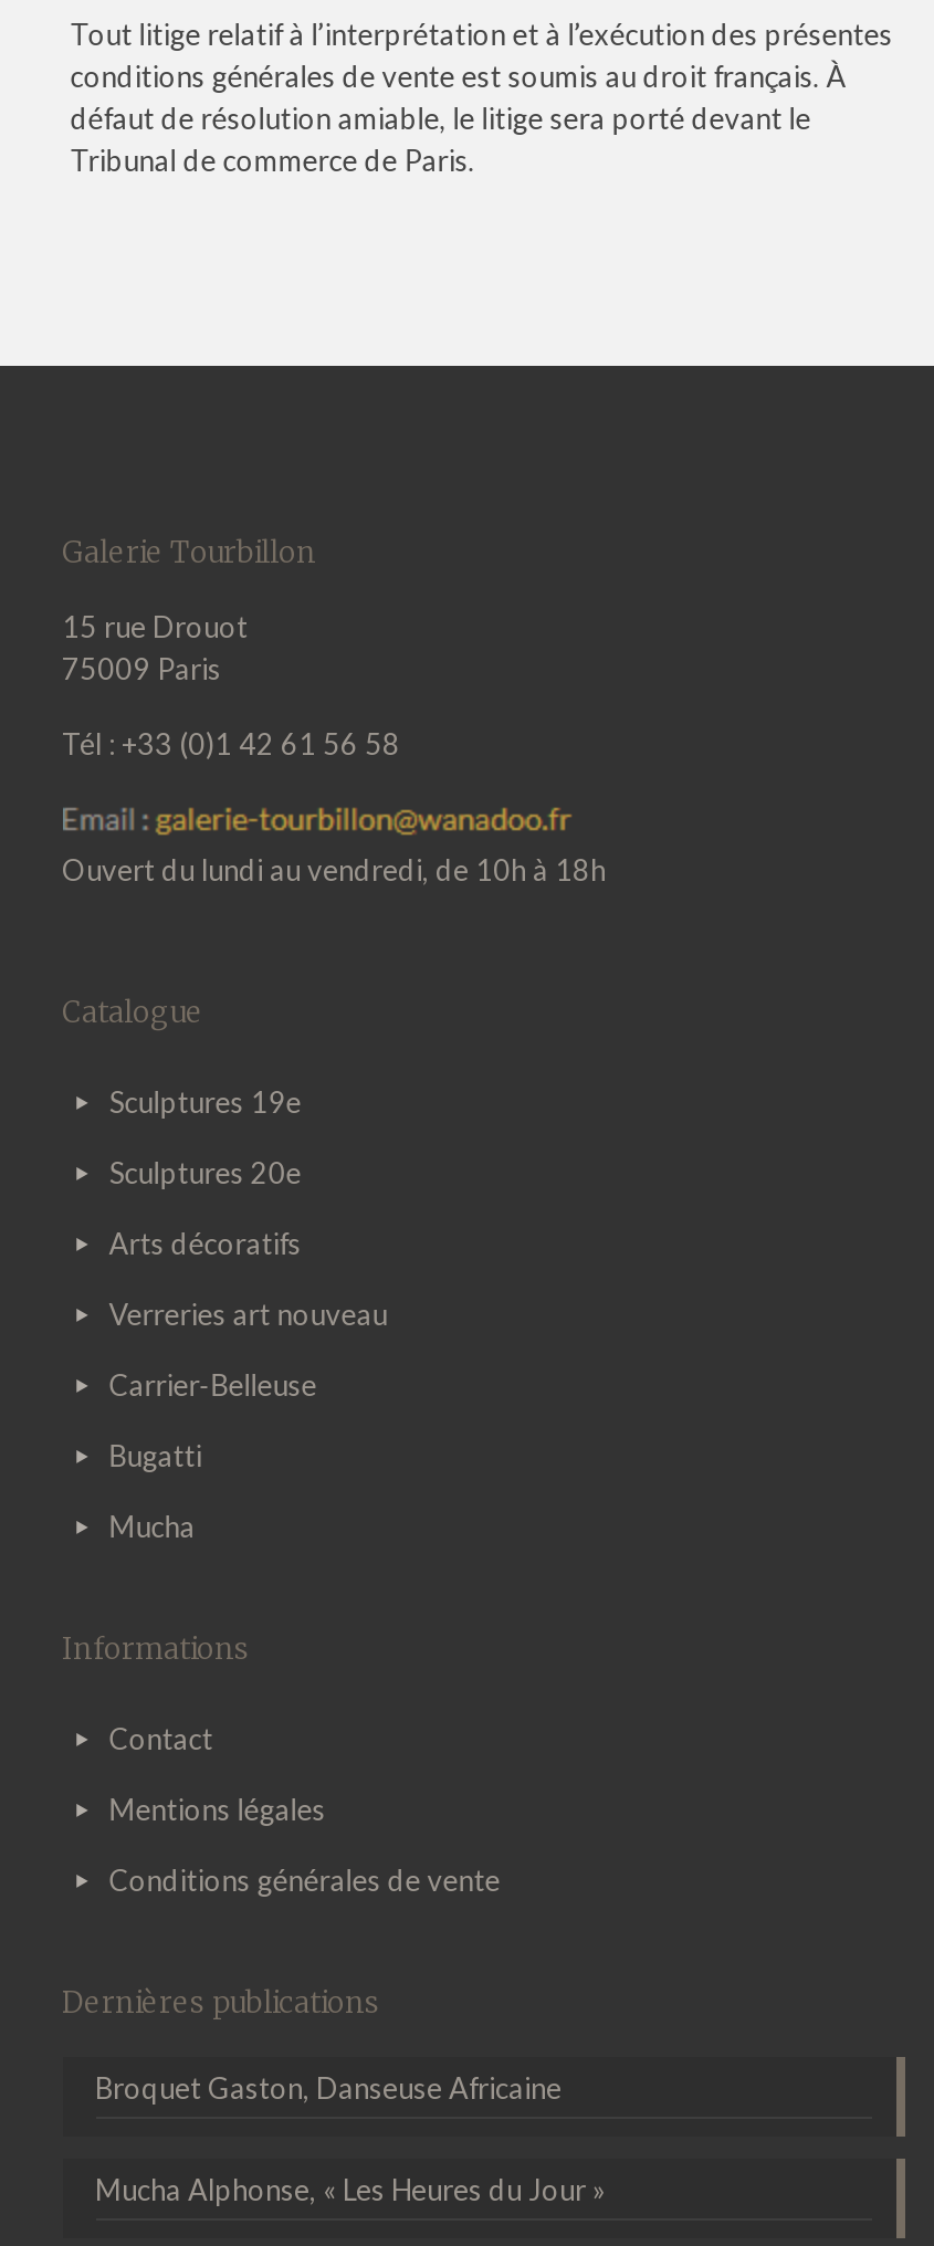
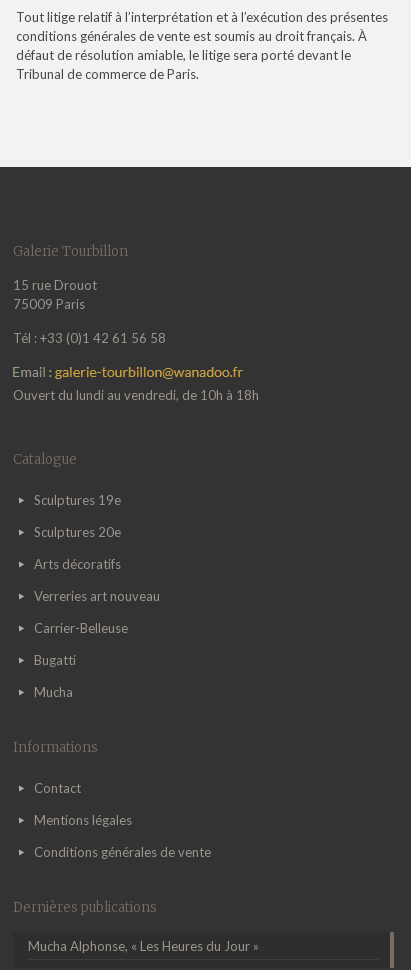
[95,2070,562,2106] Broquet Gaston, Danseuse Africaine -> none

